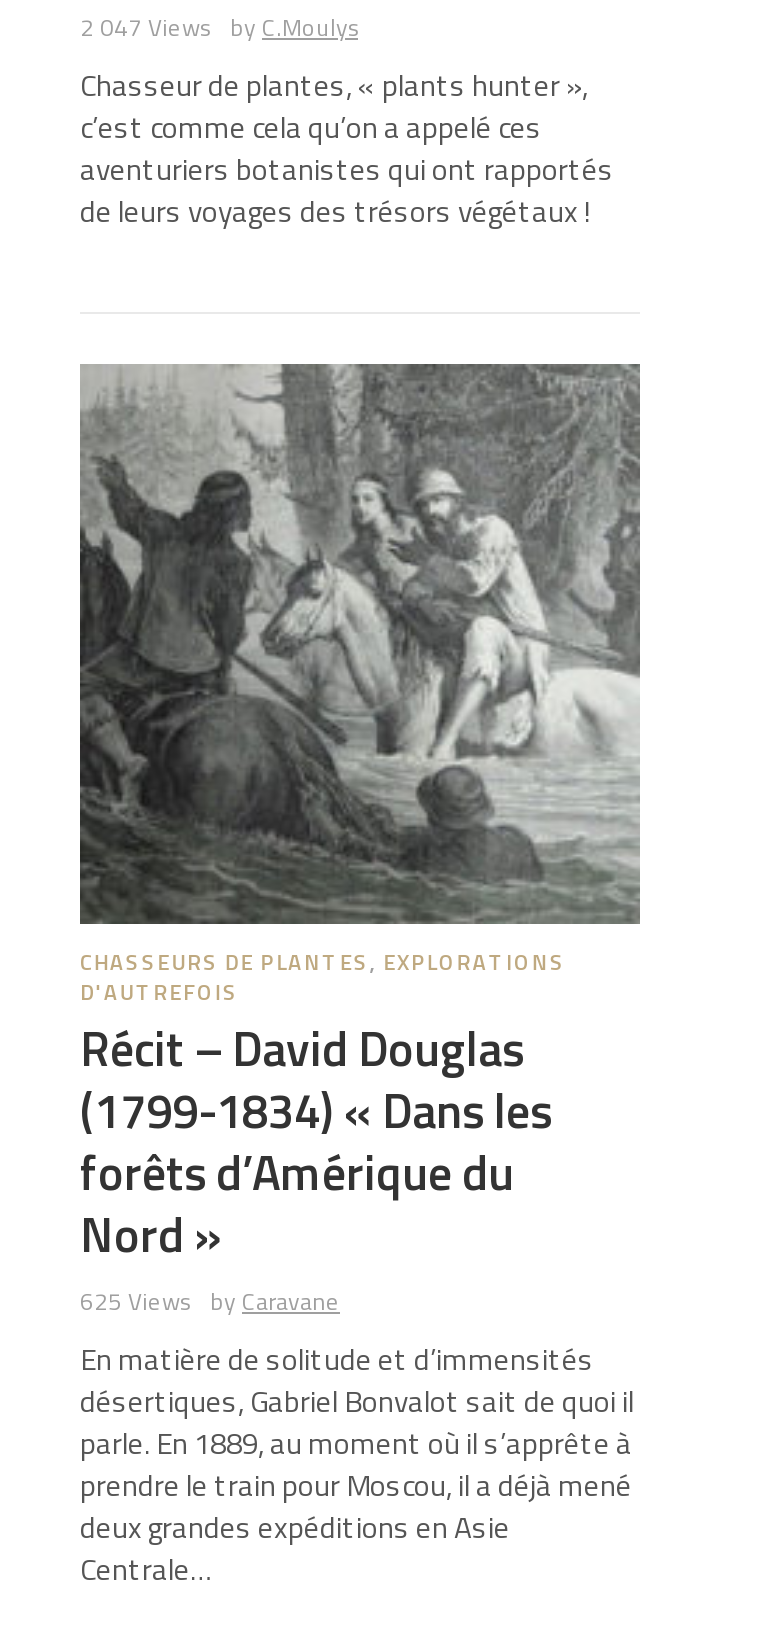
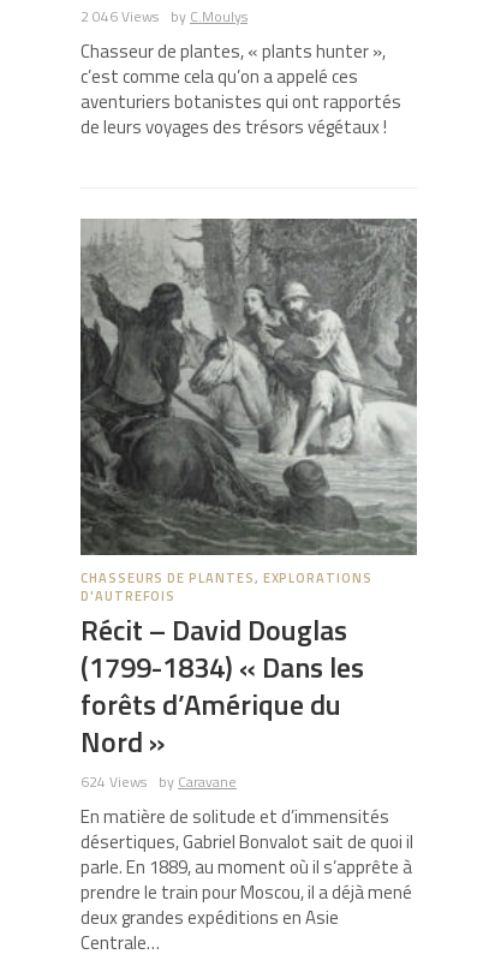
[80,7,358,45] 2 047 Views by C.Moulys -> [81,4,248,27] 2 046 Views by C.Moulys
[80,1281,340,1319] 625 Views by Caravane -> [81,770,237,792] 624 Views by Caravane

